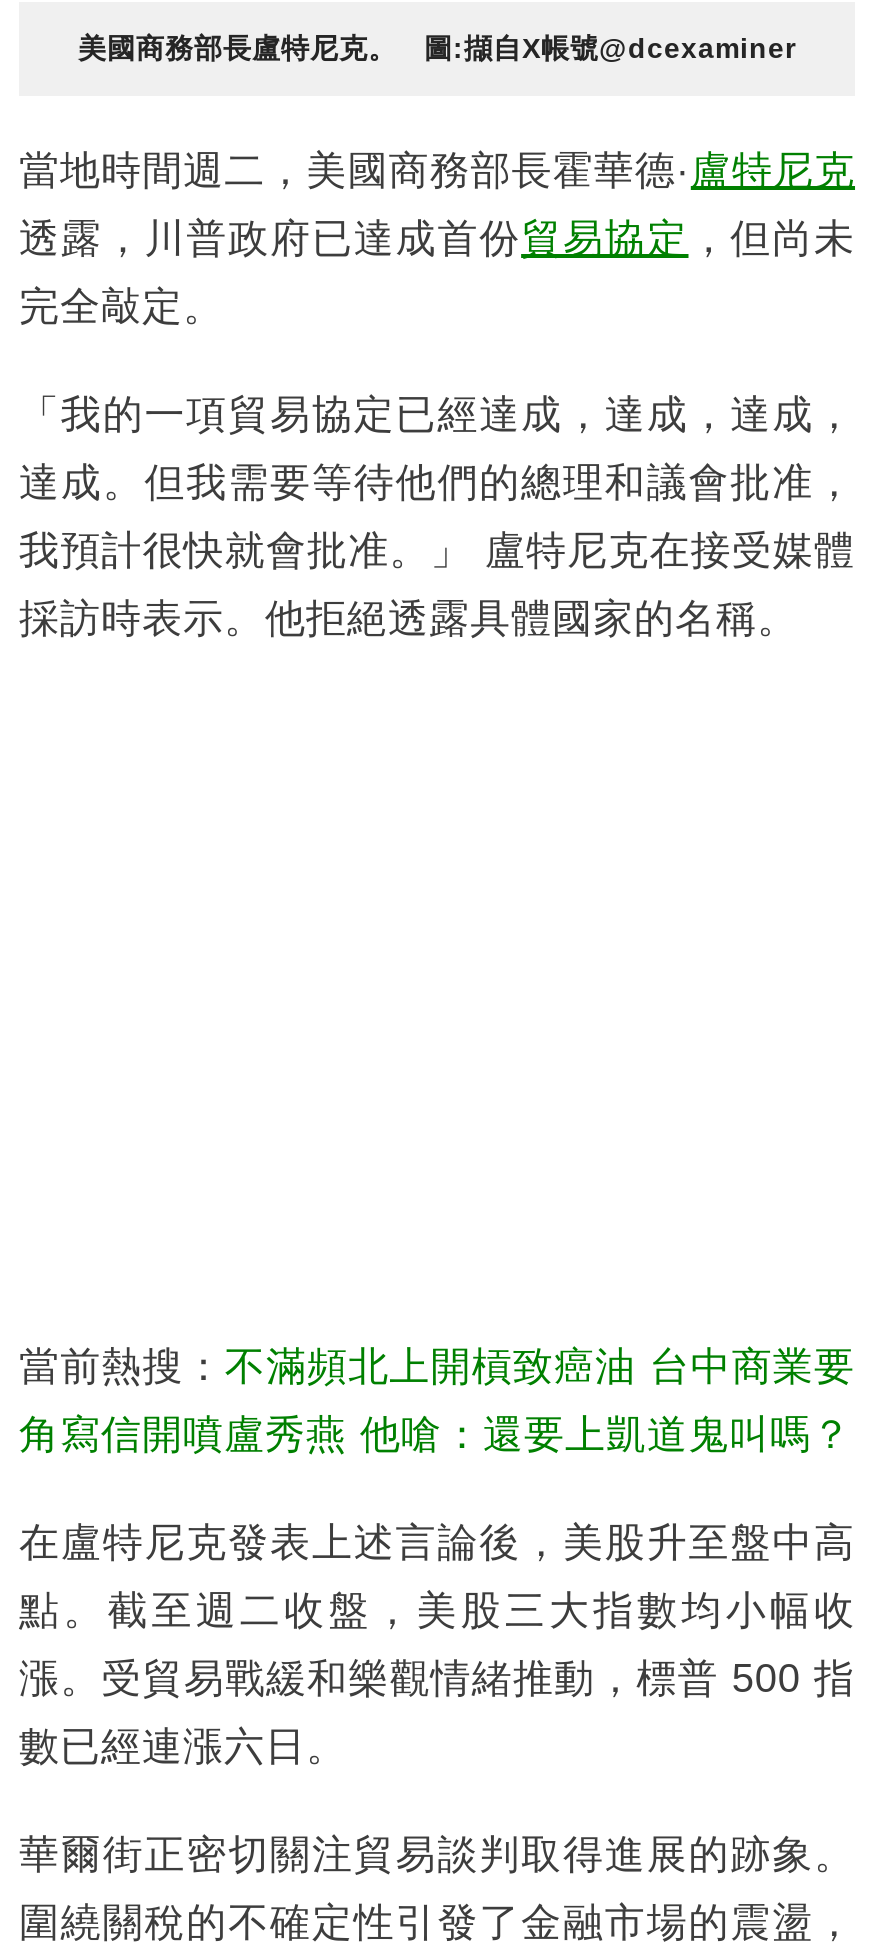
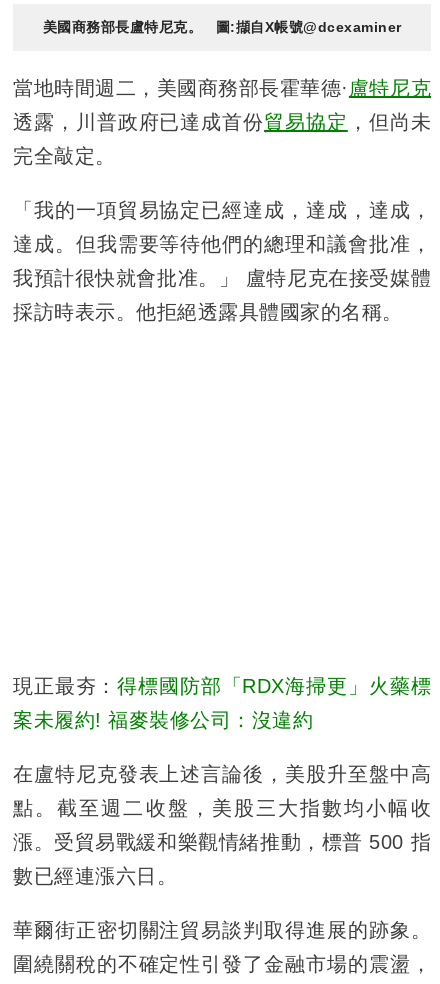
[19,1343,855,1387] 當前熱搜：不滿頻北上開槓致癌油 台中商業要 -> [13,675,431,697] 現正最夯：得標國防部「RDX海掃更」火藥標
[19,1411,852,1455] 角寫信開噴盧秀燕 他嗆：還要上凱道鬼叫嗎？ -> [13,709,313,731] 案未履約! 福麥裝修公司：沒違約

